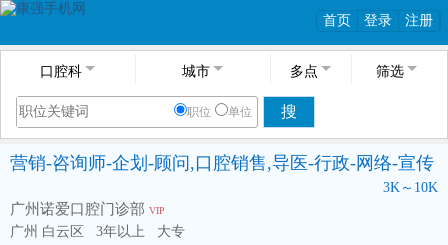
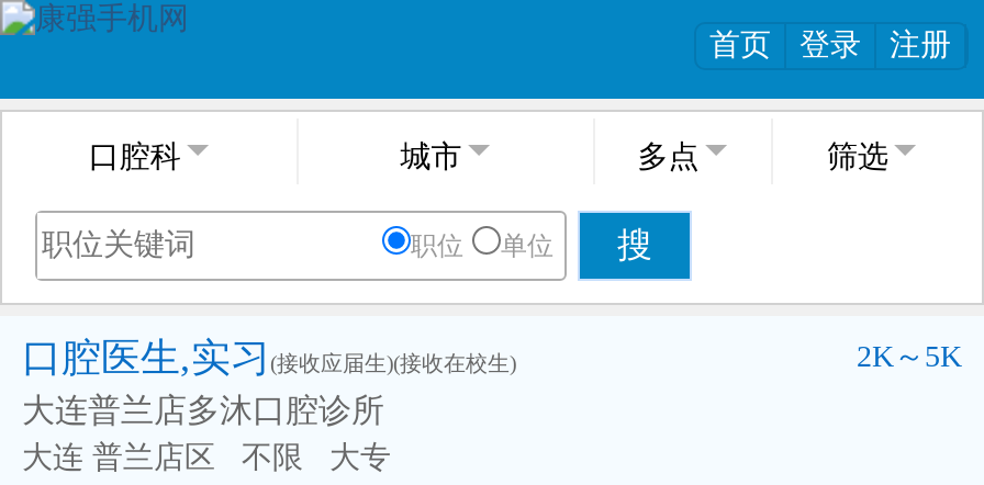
[10,153,438,239] 营销-咨询师-企划-顾问,口腔销售,导医-行政-网络-宣传 | 3K～10K | 广州诺爱口腔门诊部VIP | 广州 白云区 | 3年以上 -> [22,336,962,474] 口腔医生,实习(接收应届生)(接收在校生) | 2K～5K | 大连普兰店多沐口腔诊所 | 大连 普兰店区 | 不限

